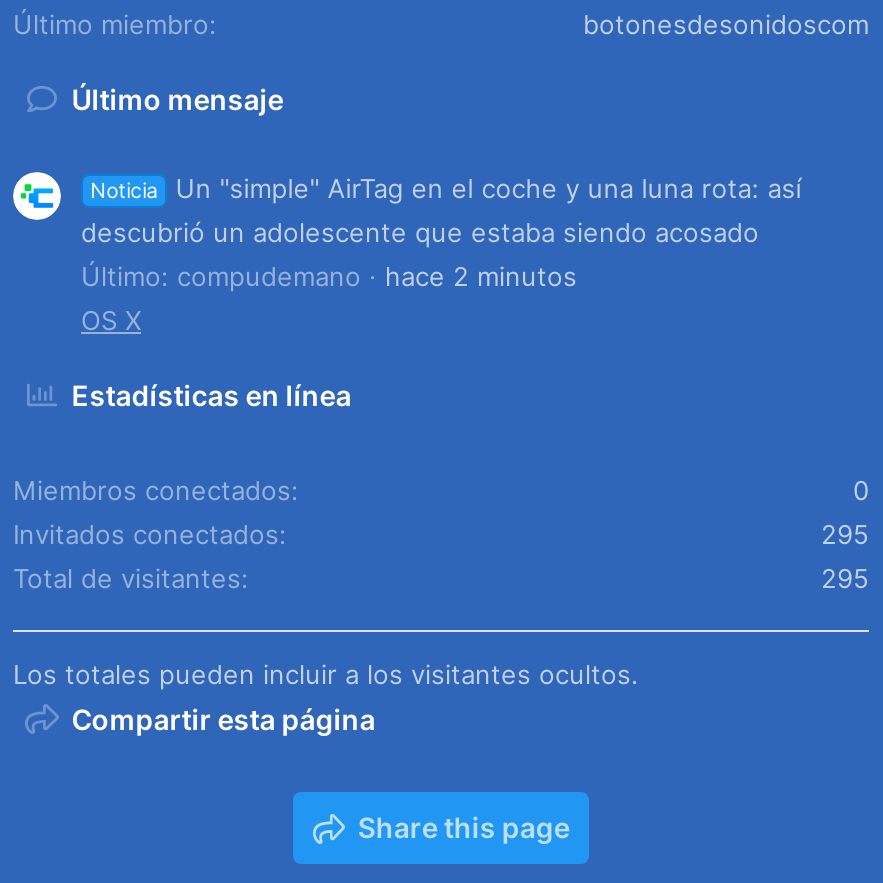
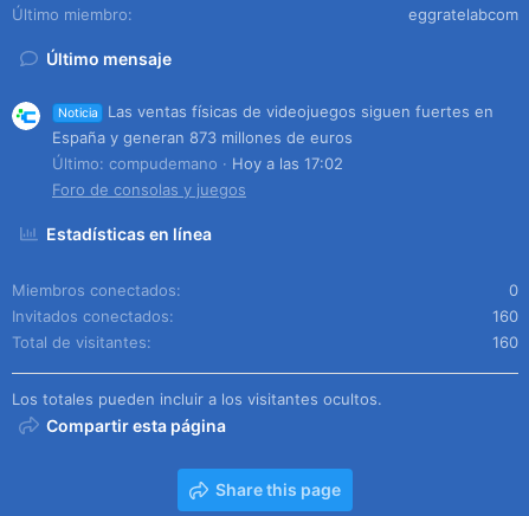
[583,7,869,39] botonesdesonidoscom -> [408,4,518,23] eggratelabcom
[81,173,801,249] Un "simple" AirTag en el coche y una luna rota: así | descubrió un adolescente que estaba siendo acosado -> [52,102,494,147] Las ventas físicas de videojuegos siguen fuertes en | España y generan 873 millones de euros
[81,261,577,337] hace 2 minutos | OS X -> [52,154,343,199] Hoy a las 17:02 | Foro de consolas y juegos
[821,519,869,551] 295 -> [492,307,518,326] 160
[821,563,869,595] 295 -> [492,333,518,352] 160

